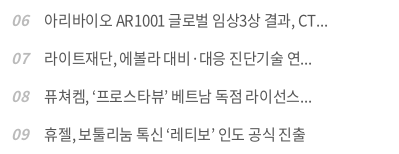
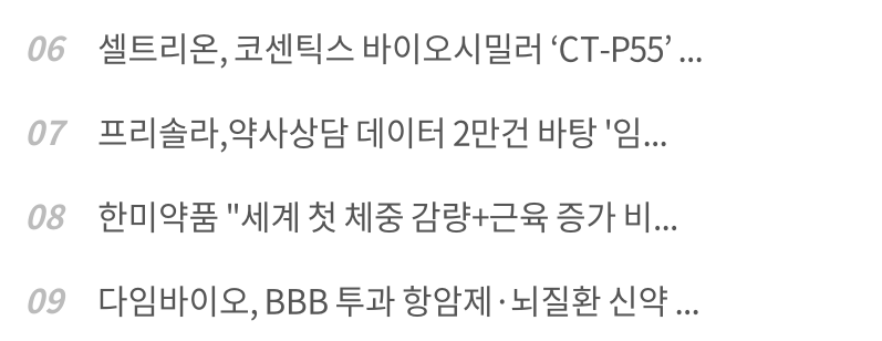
[44,9,327,31] 아리바이오 AR1001 글로벌 임상3상 결과, CT... -> [97,23,703,72] 셀트리온, 코센틱스 바이오시밀러 ‘CT-P55’ ...
[44,47,311,69] 라이트재단, 에볼라 대비·대응 진단기술 연... -> [97,107,667,156] 프리솔라,약사상담 데이터 2만건 바탕 '임...
[44,85,311,107] 퓨쳐켐, ‘프로스타뷰’ 베트남 독점 라이선스... -> [97,192,678,240] 한미약품 "세계 첫 체중 감량+근육 증가 비...
[44,123,305,145] 휴젤, 보툴리눔 톡신 ‘레티보’ 인도 공식 진출 -> [97,276,699,324] 다임바이오, BBB 투과 항암제·뇌질환 신약 ...

